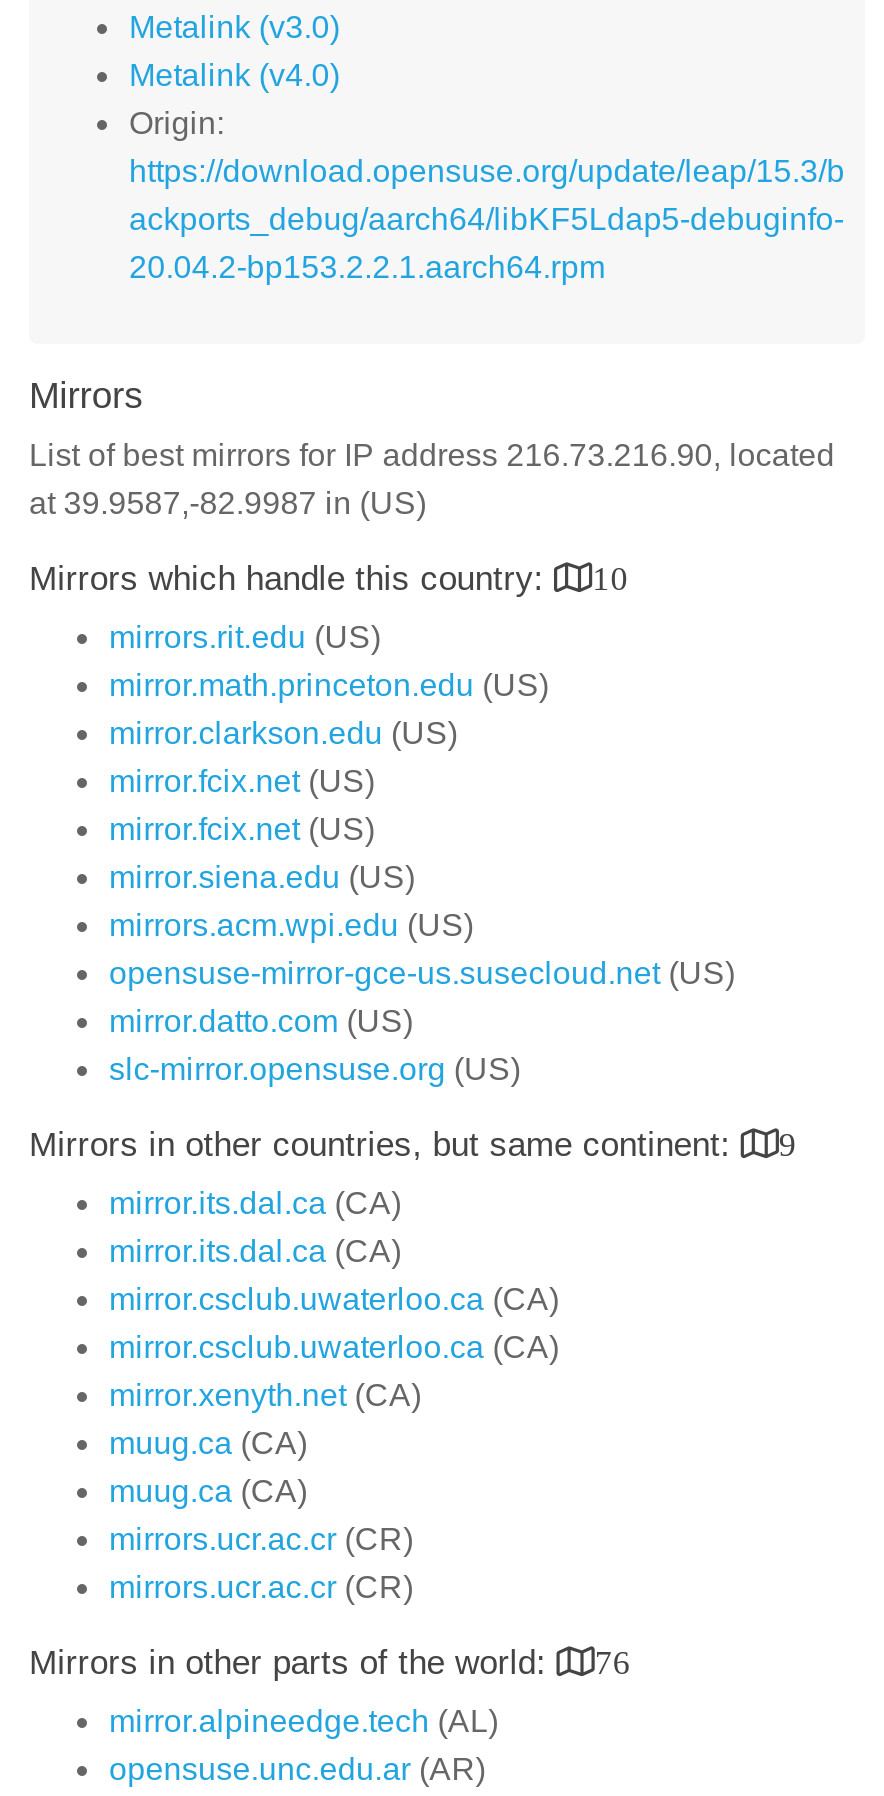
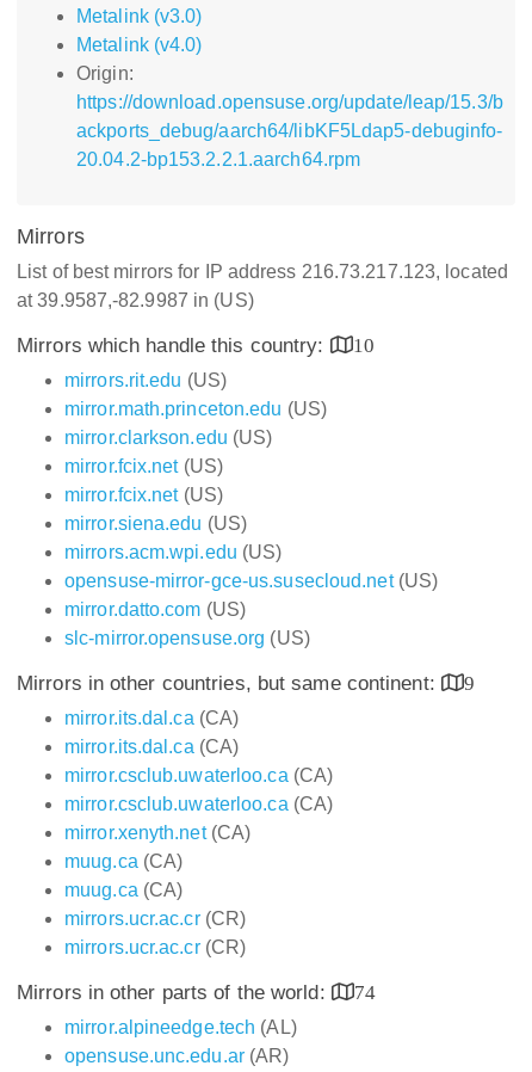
[29,438,835,472] List of best mirrors for IP address 216.73.216.90, located -> [17,261,508,282] List of best mirrors for IP address 216.73.217.123, located
[29,1644,631,1682] Mirrors in other parts of the world: 76 -> [17,981,376,1004] Mirrors in other parts of the world: 74

